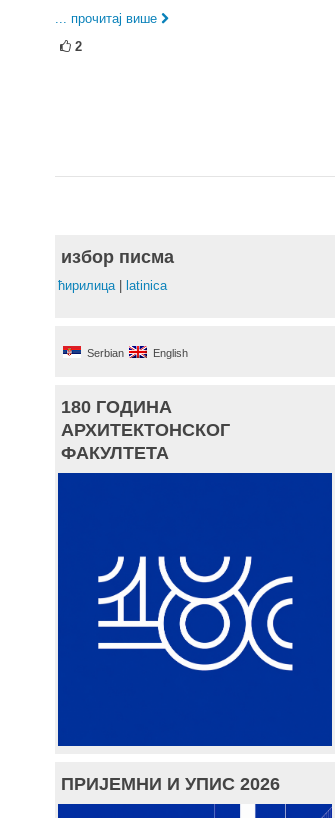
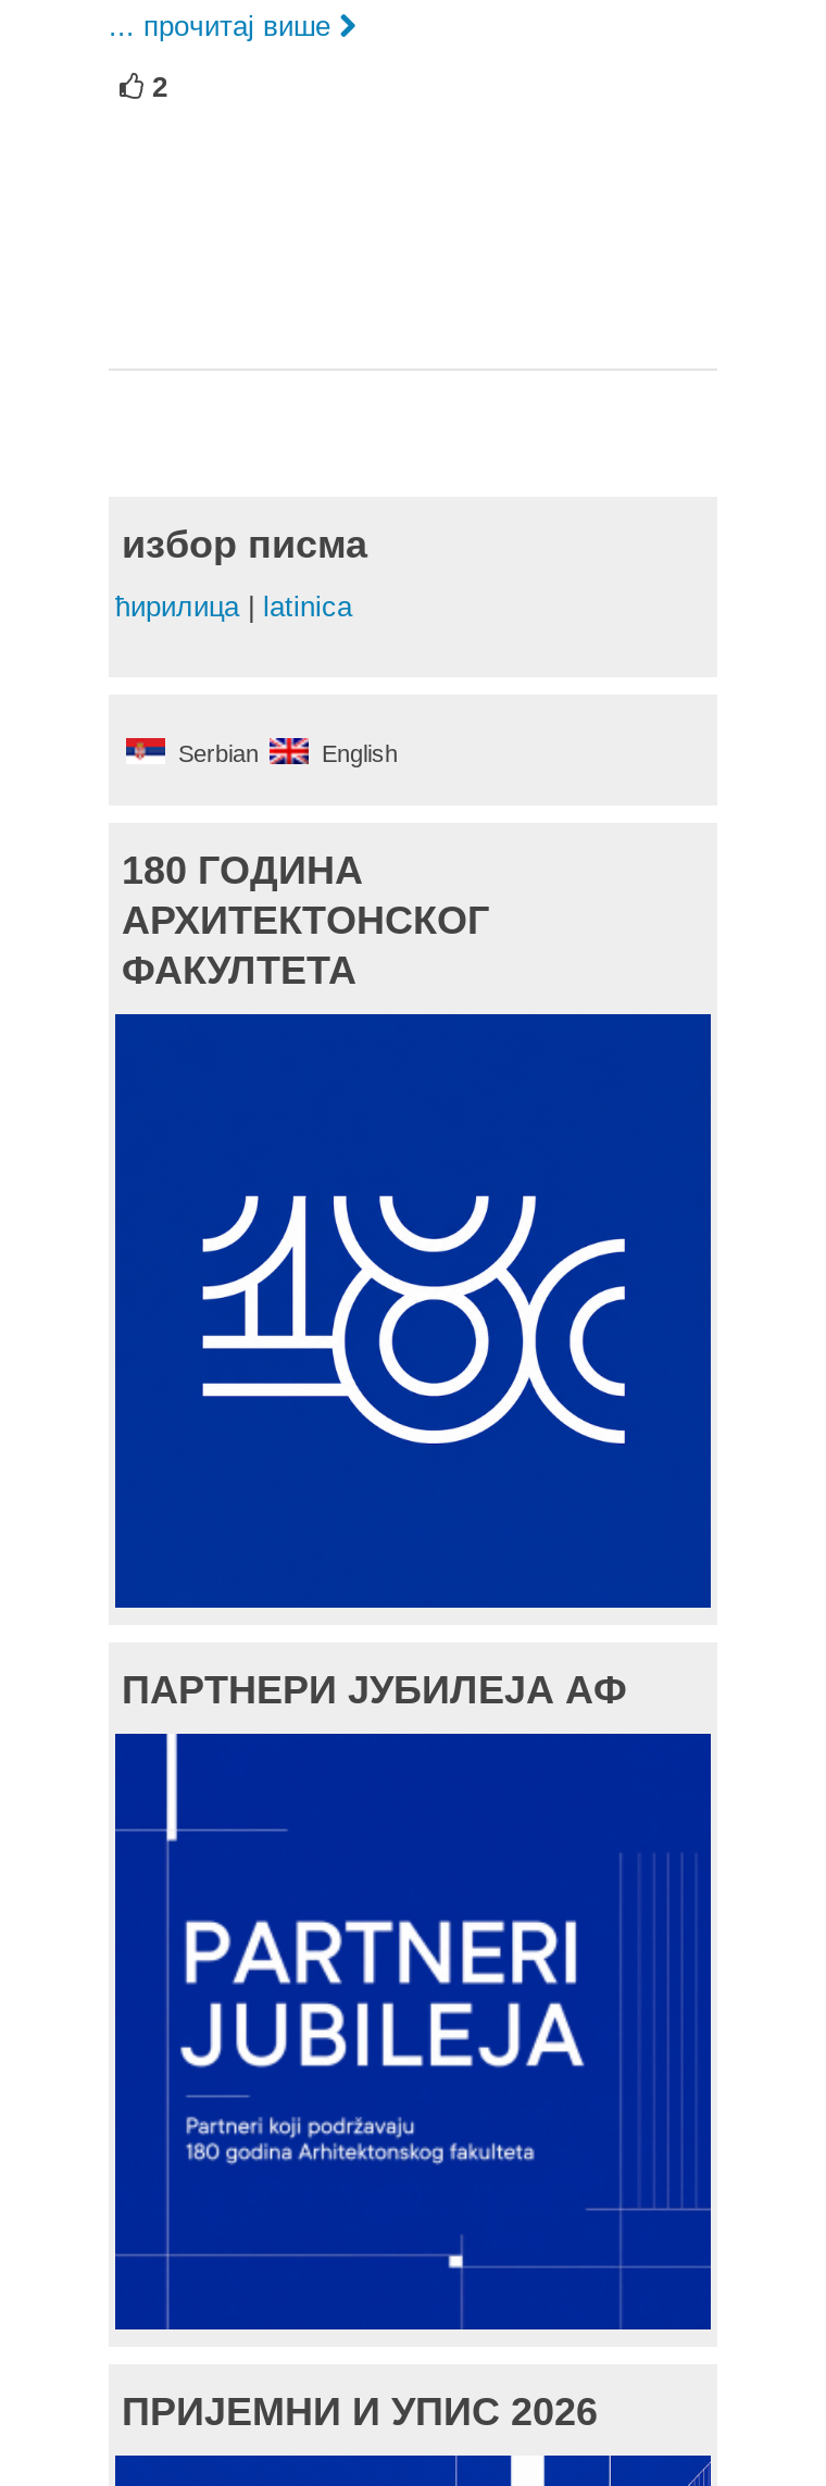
none -> [122,1667,626,1711] ПАРТНЕРИ ЈУБИЛЕЈА АФ
none -> [159,1736,583,2323] [image]

